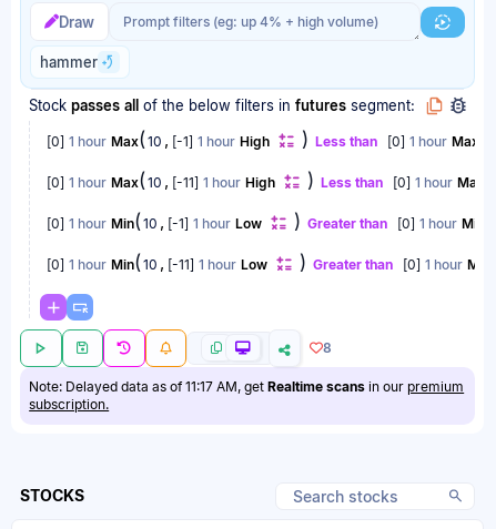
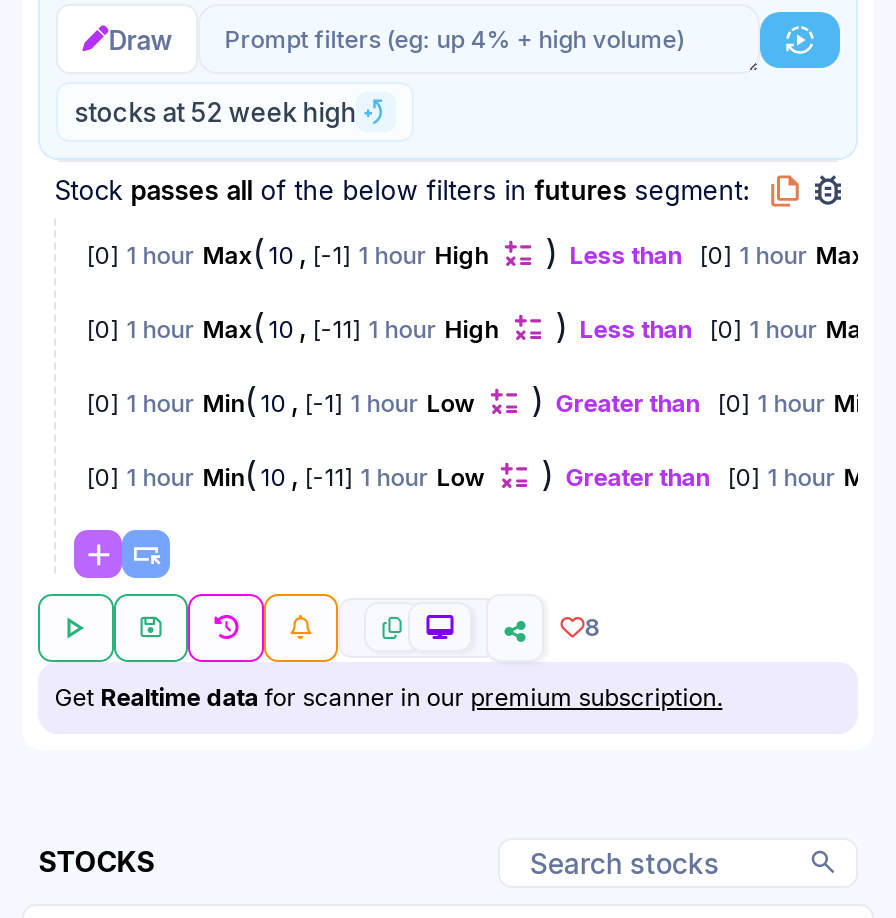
[40,53,98,71] hammer -> [74,96,356,128] stocks at 52 week high
[29,378,464,412] Note: Delayed data as of 11:17 AM, get Realtime scans in our premium | subscription. -> [54,682,722,712] Get Realtime data for scanner in our premium subscription.

